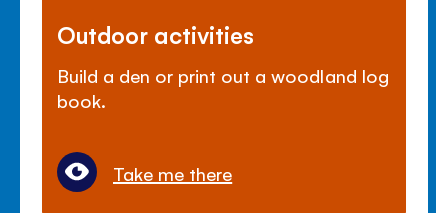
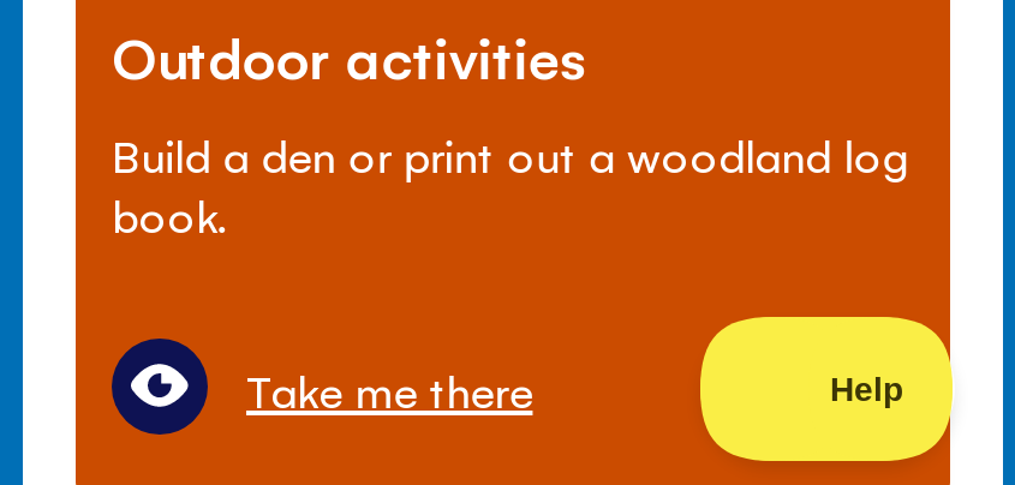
none -> [698,315,955,463] [image]

